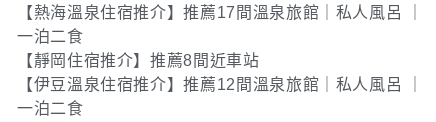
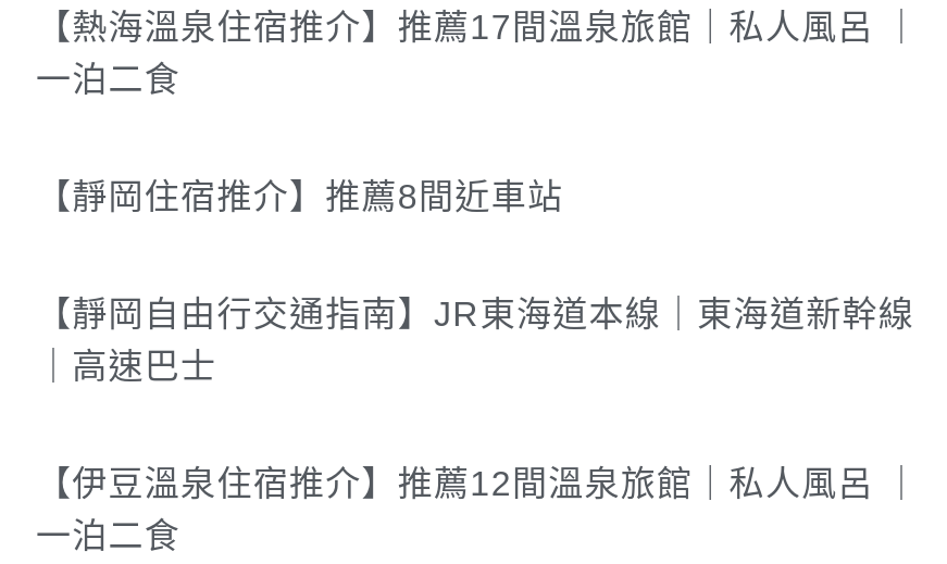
none -> [36,296,914,385] 【靜岡自由行交通指南】JR東海道本線｜東海道新幹線 | ｜高速巴士

